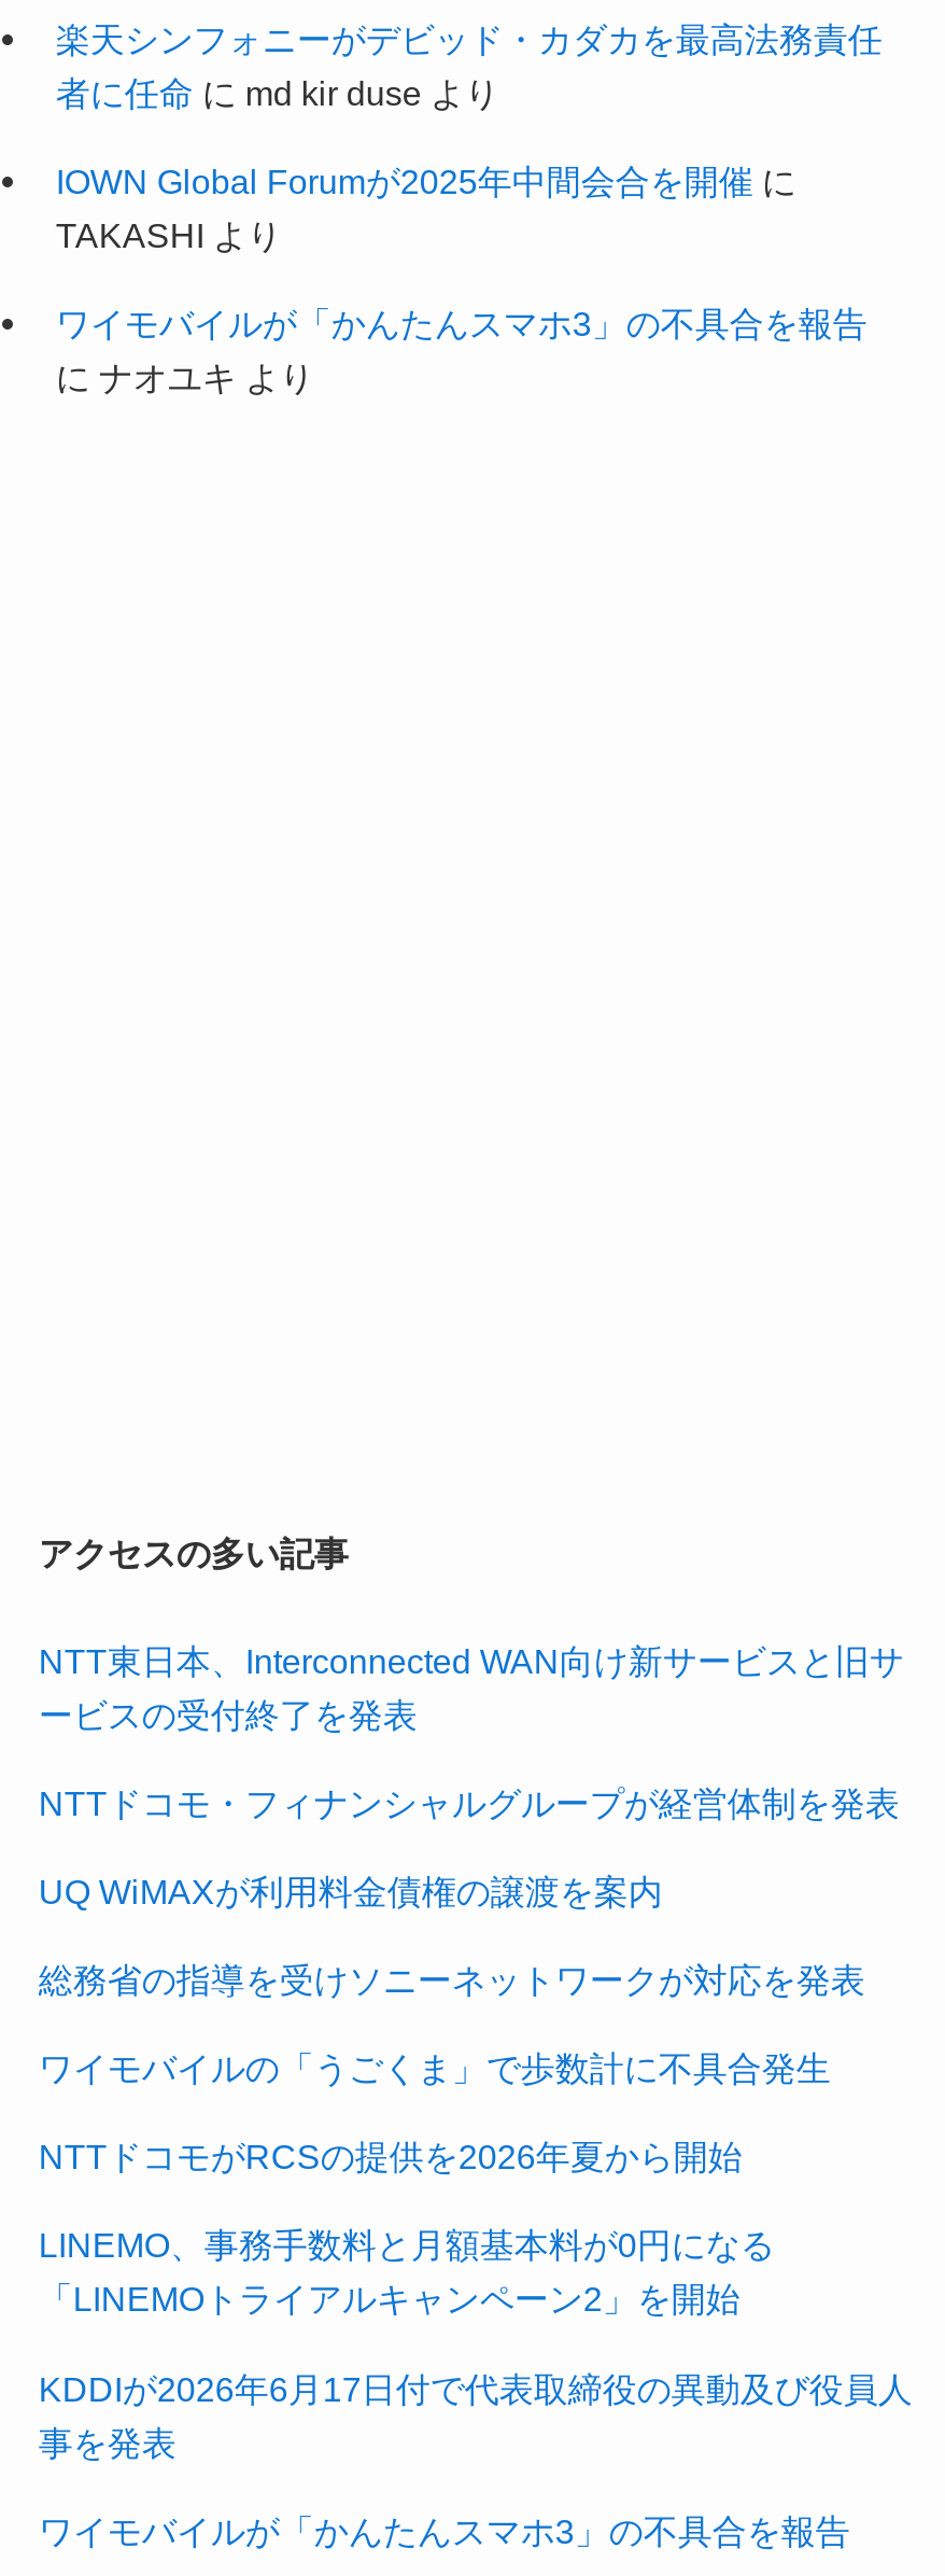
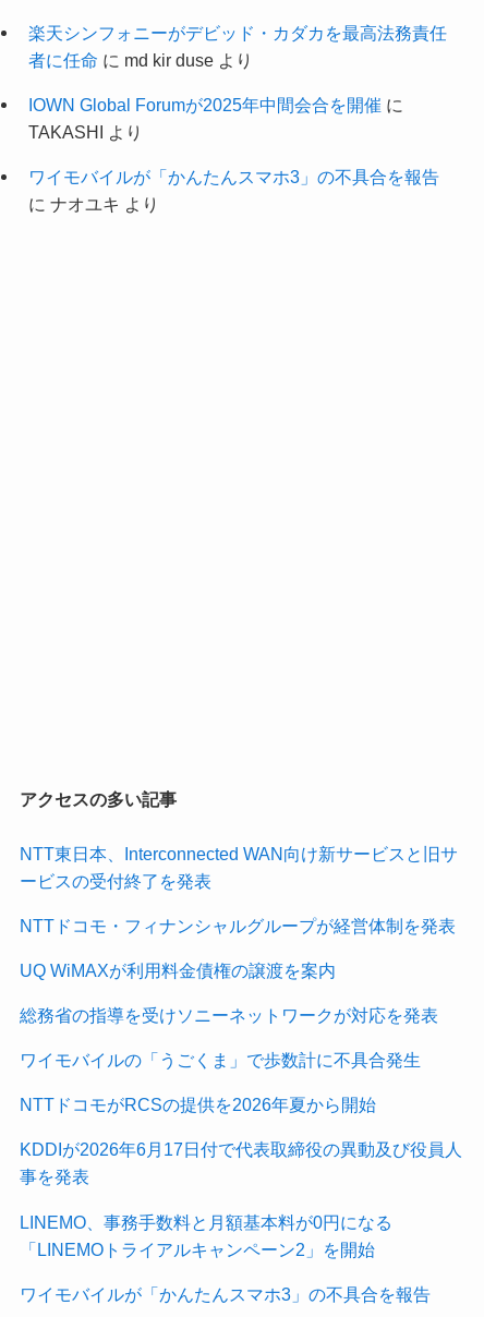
moved [39,2226,775,2318] -> [20,1212,392,1259]: LINEMO、事務手数料と月額基本料が0円になる | 「LINEMOトライアルキャンペーン2」を開始
moved [39,2368,912,2461] -> [20,1140,462,1187]: KDDIが2026年6月17日付で代表取締役の異動及び役員人 | 事を発表

